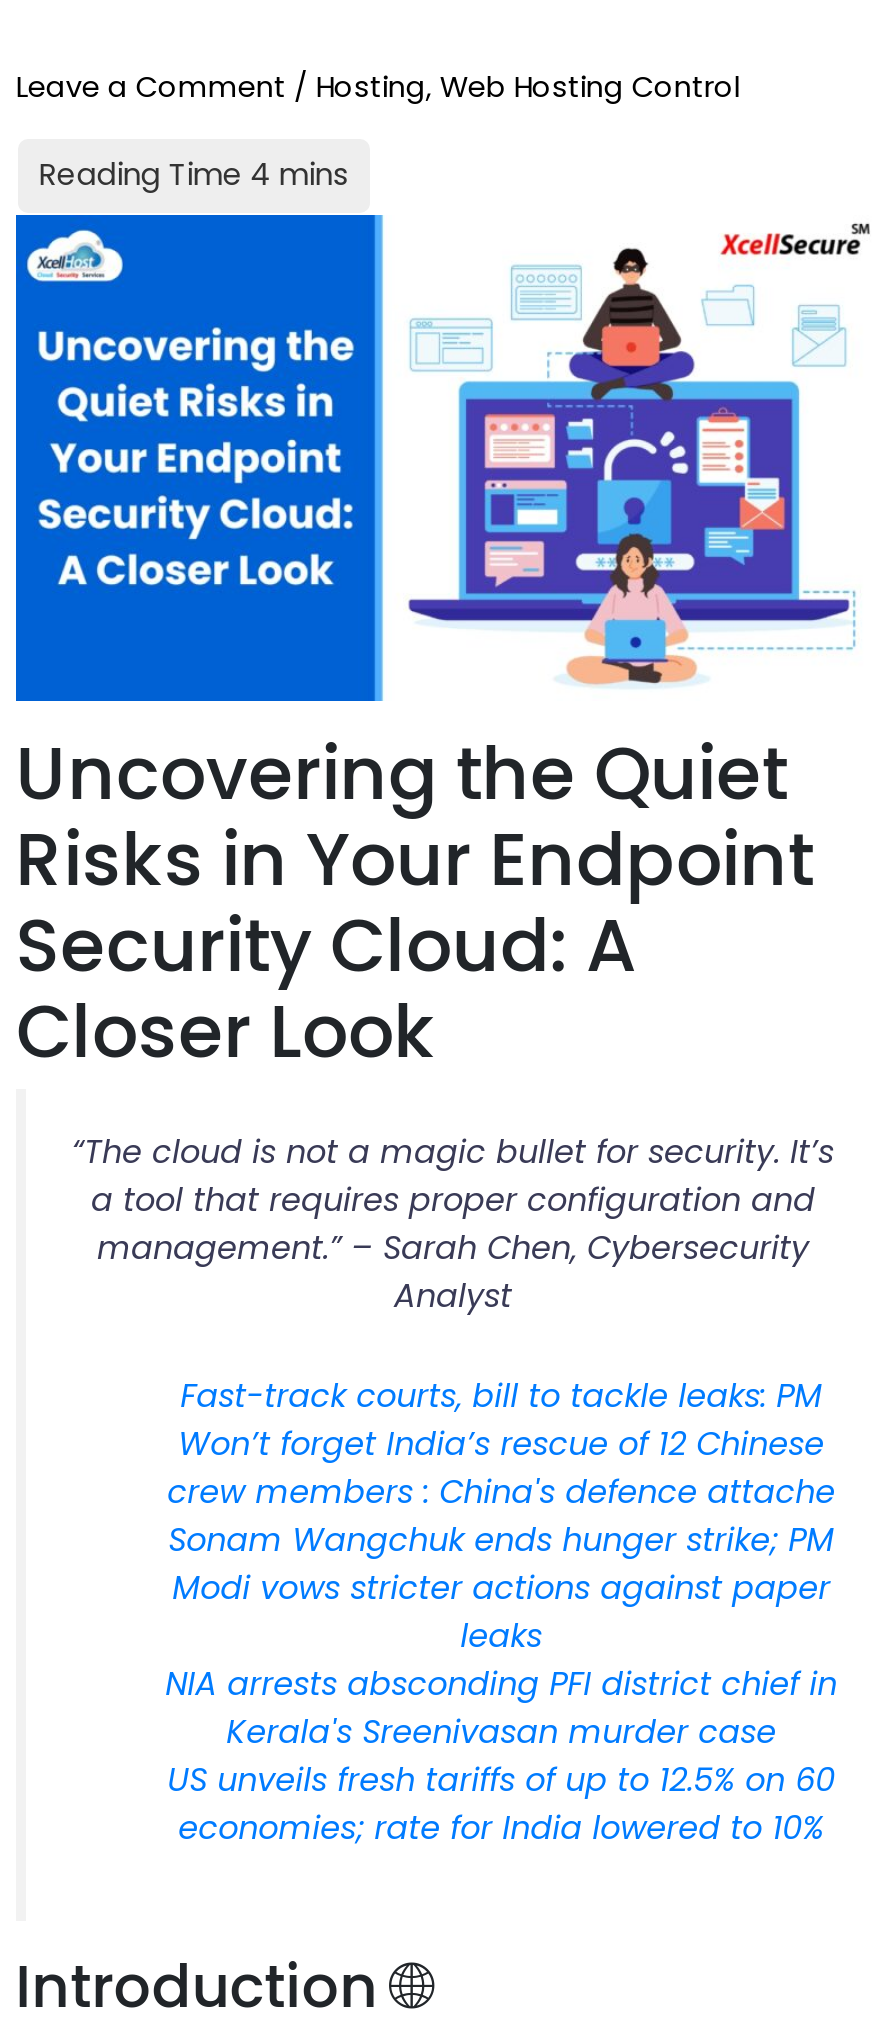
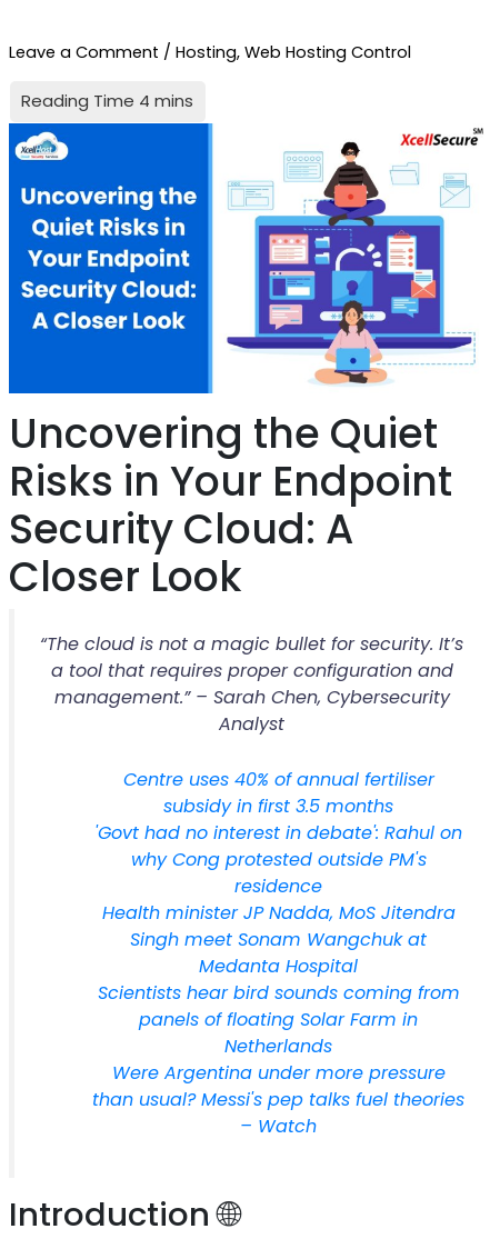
[165,1372,837,1850] Fast-track courts, bill to tackle leaks: PM | Won’t forget India’s rescue of 12 Chinese | crew members : China's defence attache | Sonam Wangchuk ends hunger strike; PM | Modi vows stricter actions against paper | leaks | NIA arrests absconding PFI district chief in | Kerala's Sreenivasan murder case | US unveils fresh tariffs of up to 12.5% on 60 | economies; rate for India lowered to 10% -> [92,766,465,1139] Centre uses 40% of annual fertiliser | subsidy in first 3.5 months | 'Govt had no interest in debate': Rahul on | why Cong protested outside PM's | residence | Health minister JP Nadda, MoS Jitendra | Singh meet Sonam Wangchuk at | Medanta Hospital | Scientists hear bird sounds coming from | panels of floating Solar Farm in | Netherlands | Were Argentina under more pressure | than usual? Messi's pep talks fuel theories | – Watch

